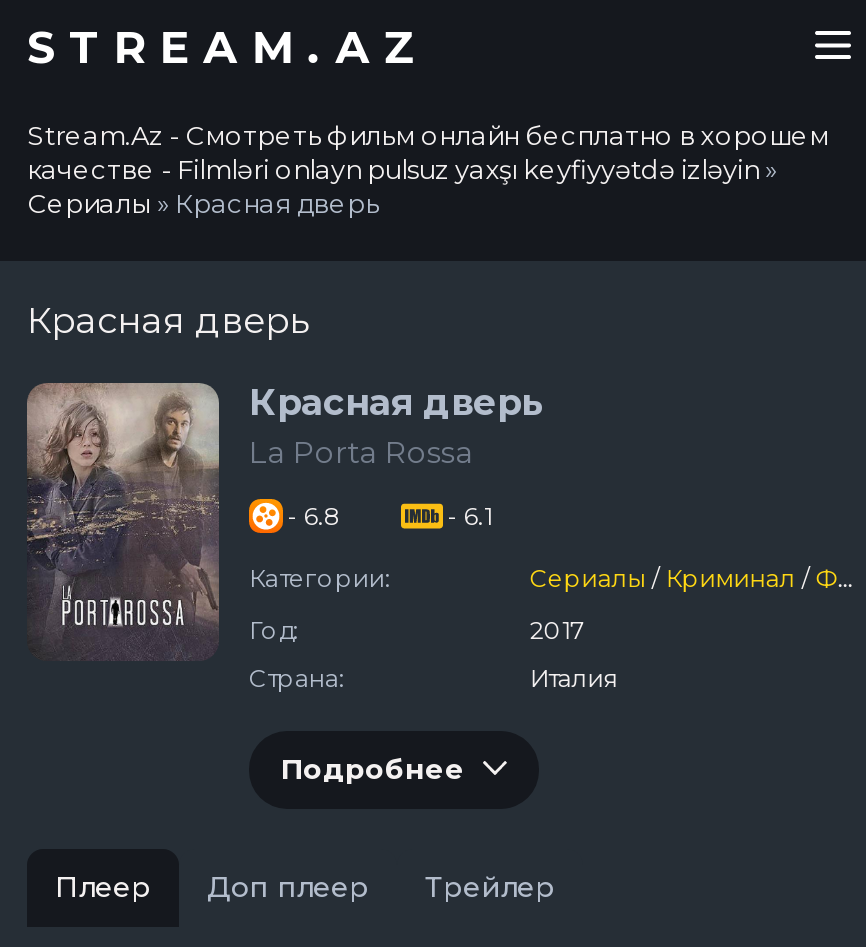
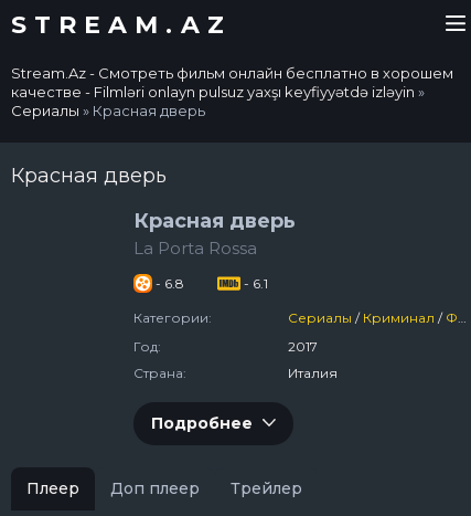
[25,381,221,661] [image] -> none

